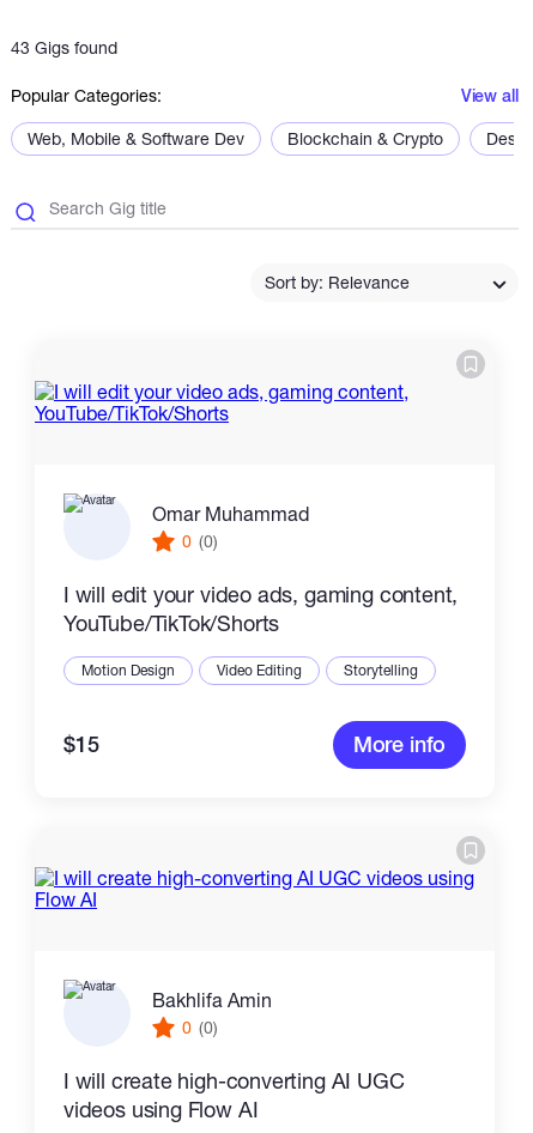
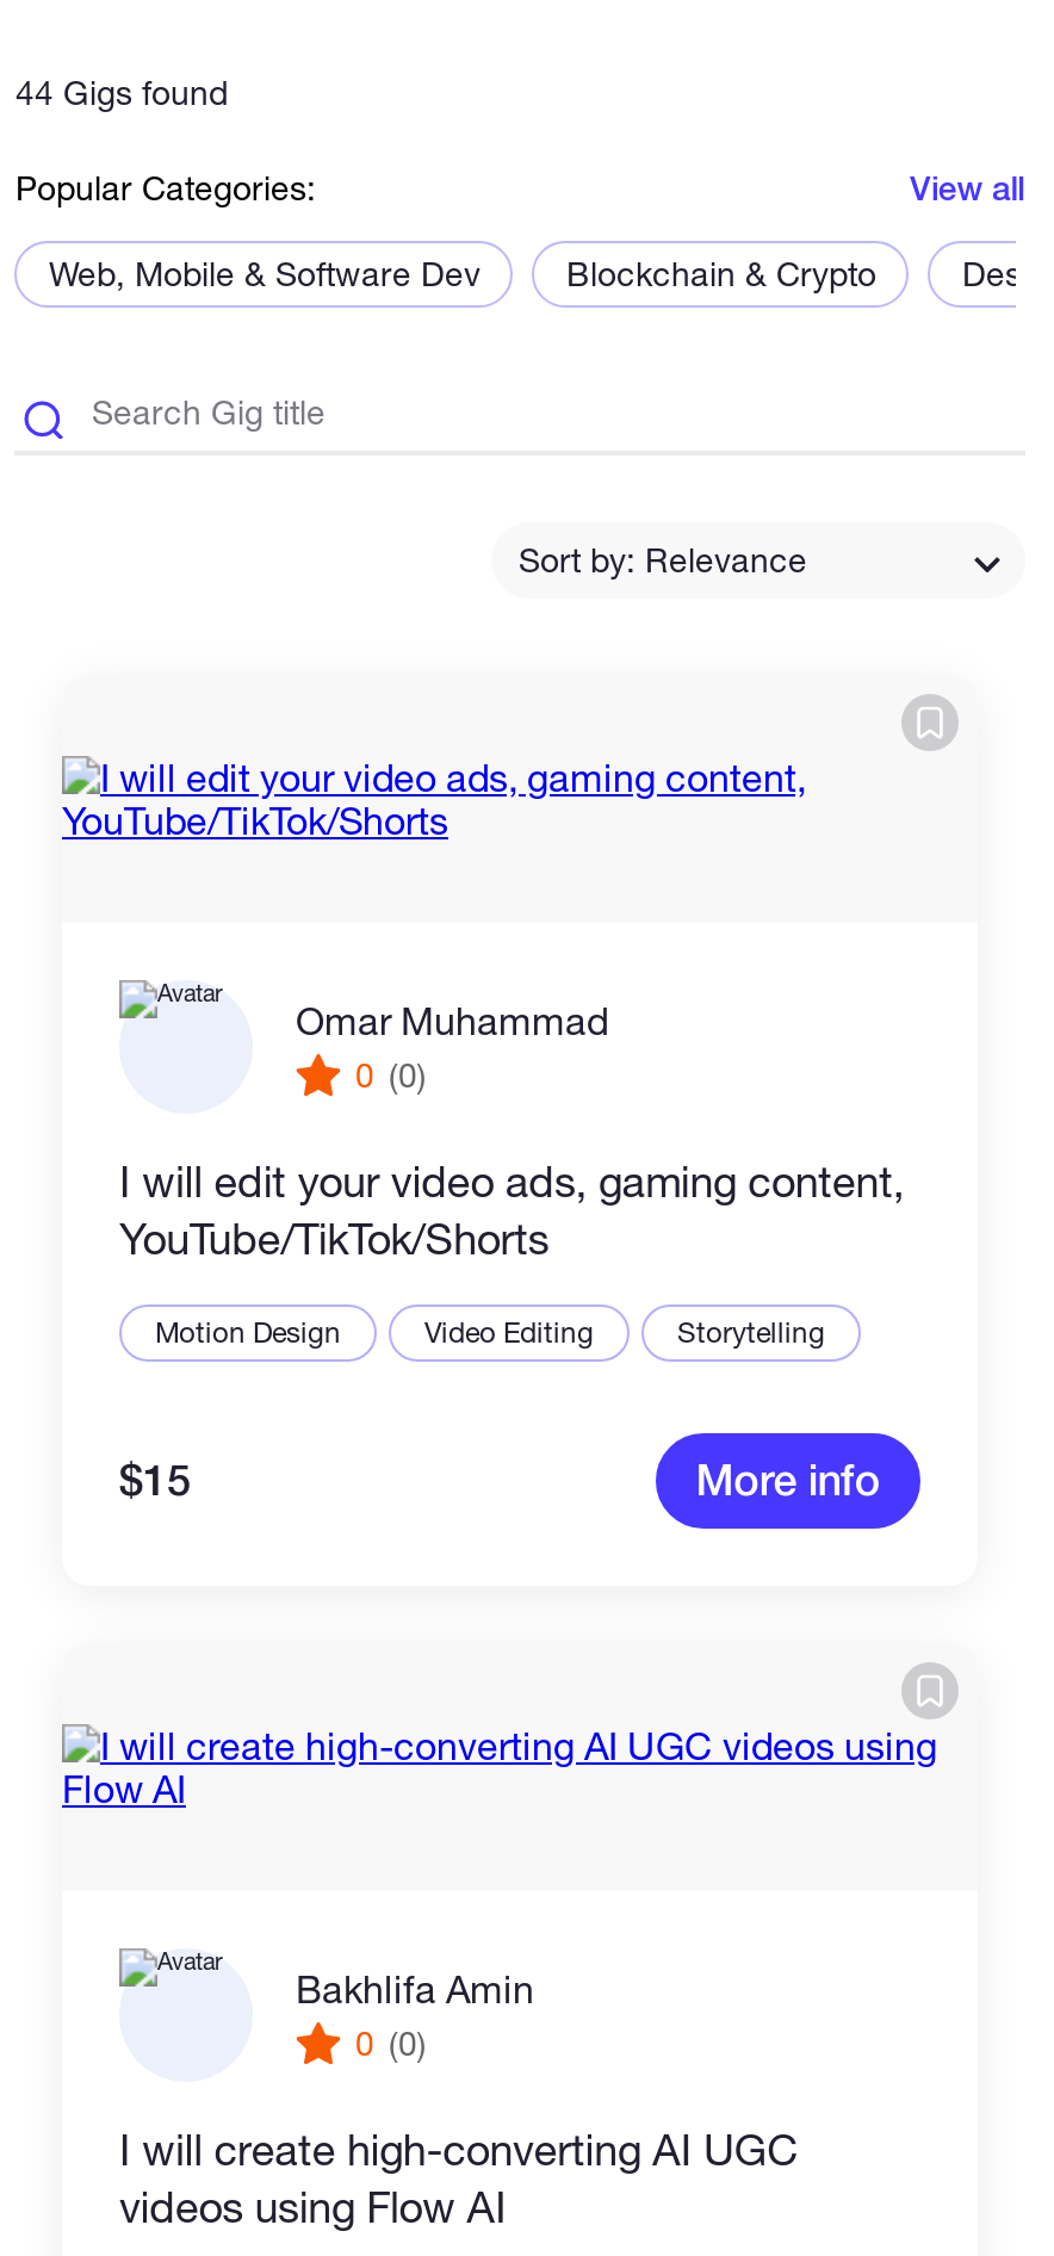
[11,37,118,57] 43 Gigs found -> [15,72,228,112] 44 Gigs found

